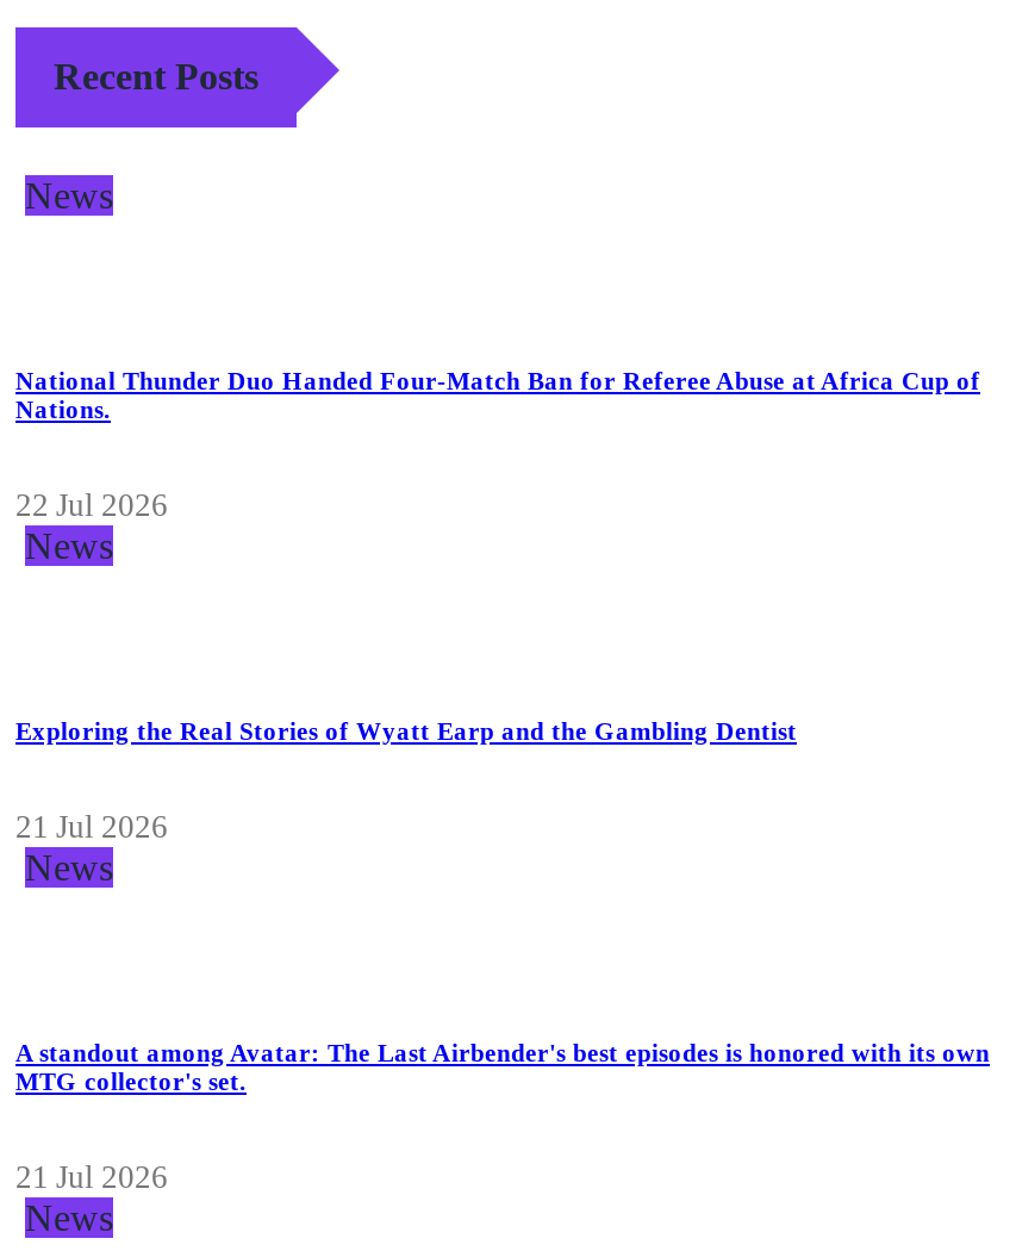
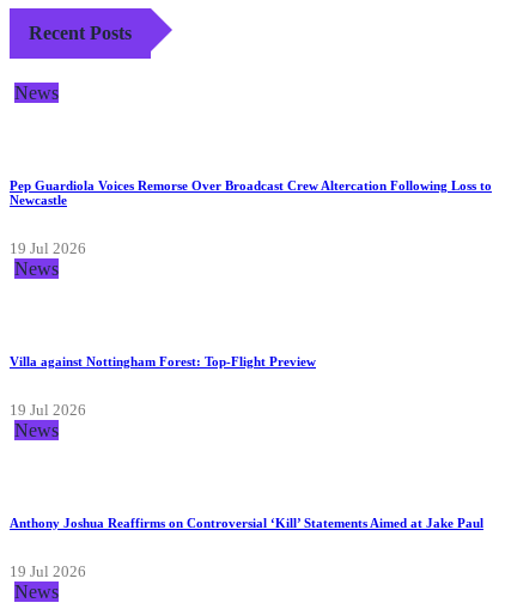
[15,366,980,423] National Thunder Duo Handed Four-Match Ban for Referee Abuse at Africa Cup of | Nations. -> [10,178,492,207] Pep Guardiola Voices Remorse Over Broadcast Crew Altercation Following Loss to | Newcastle
[15,487,168,523] 22 Jul 2026 -> [10,239,86,257] 19 Jul 2026
[15,716,797,745] Exploring the Real Stories of Wyatt Earp and the Gambling Dentist -> [10,354,316,369] Villa against Nottingham Forest: Top-Flight Preview
[15,809,168,844] 21 Jul 2026 -> [10,401,86,419] 19 Jul 2026
[15,1037,990,1095] A standout among Avatar: The Last Airbender's best episodes is honored with its own | MTG collector's set. -> [10,516,483,530] Anthony Joshua Reaffirms on Controversial ‘Kill’ Statements Aimed at Jake Paul
[15,1159,168,1195] 21 Jul 2026 -> [10,562,86,580] 19 Jul 2026

